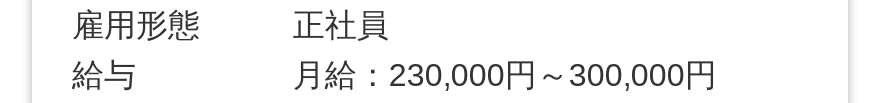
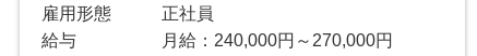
[293,57,717,91] 月給：230,000円～300,000円 -> [162,31,393,49] 月給：240,000円～270,000円

